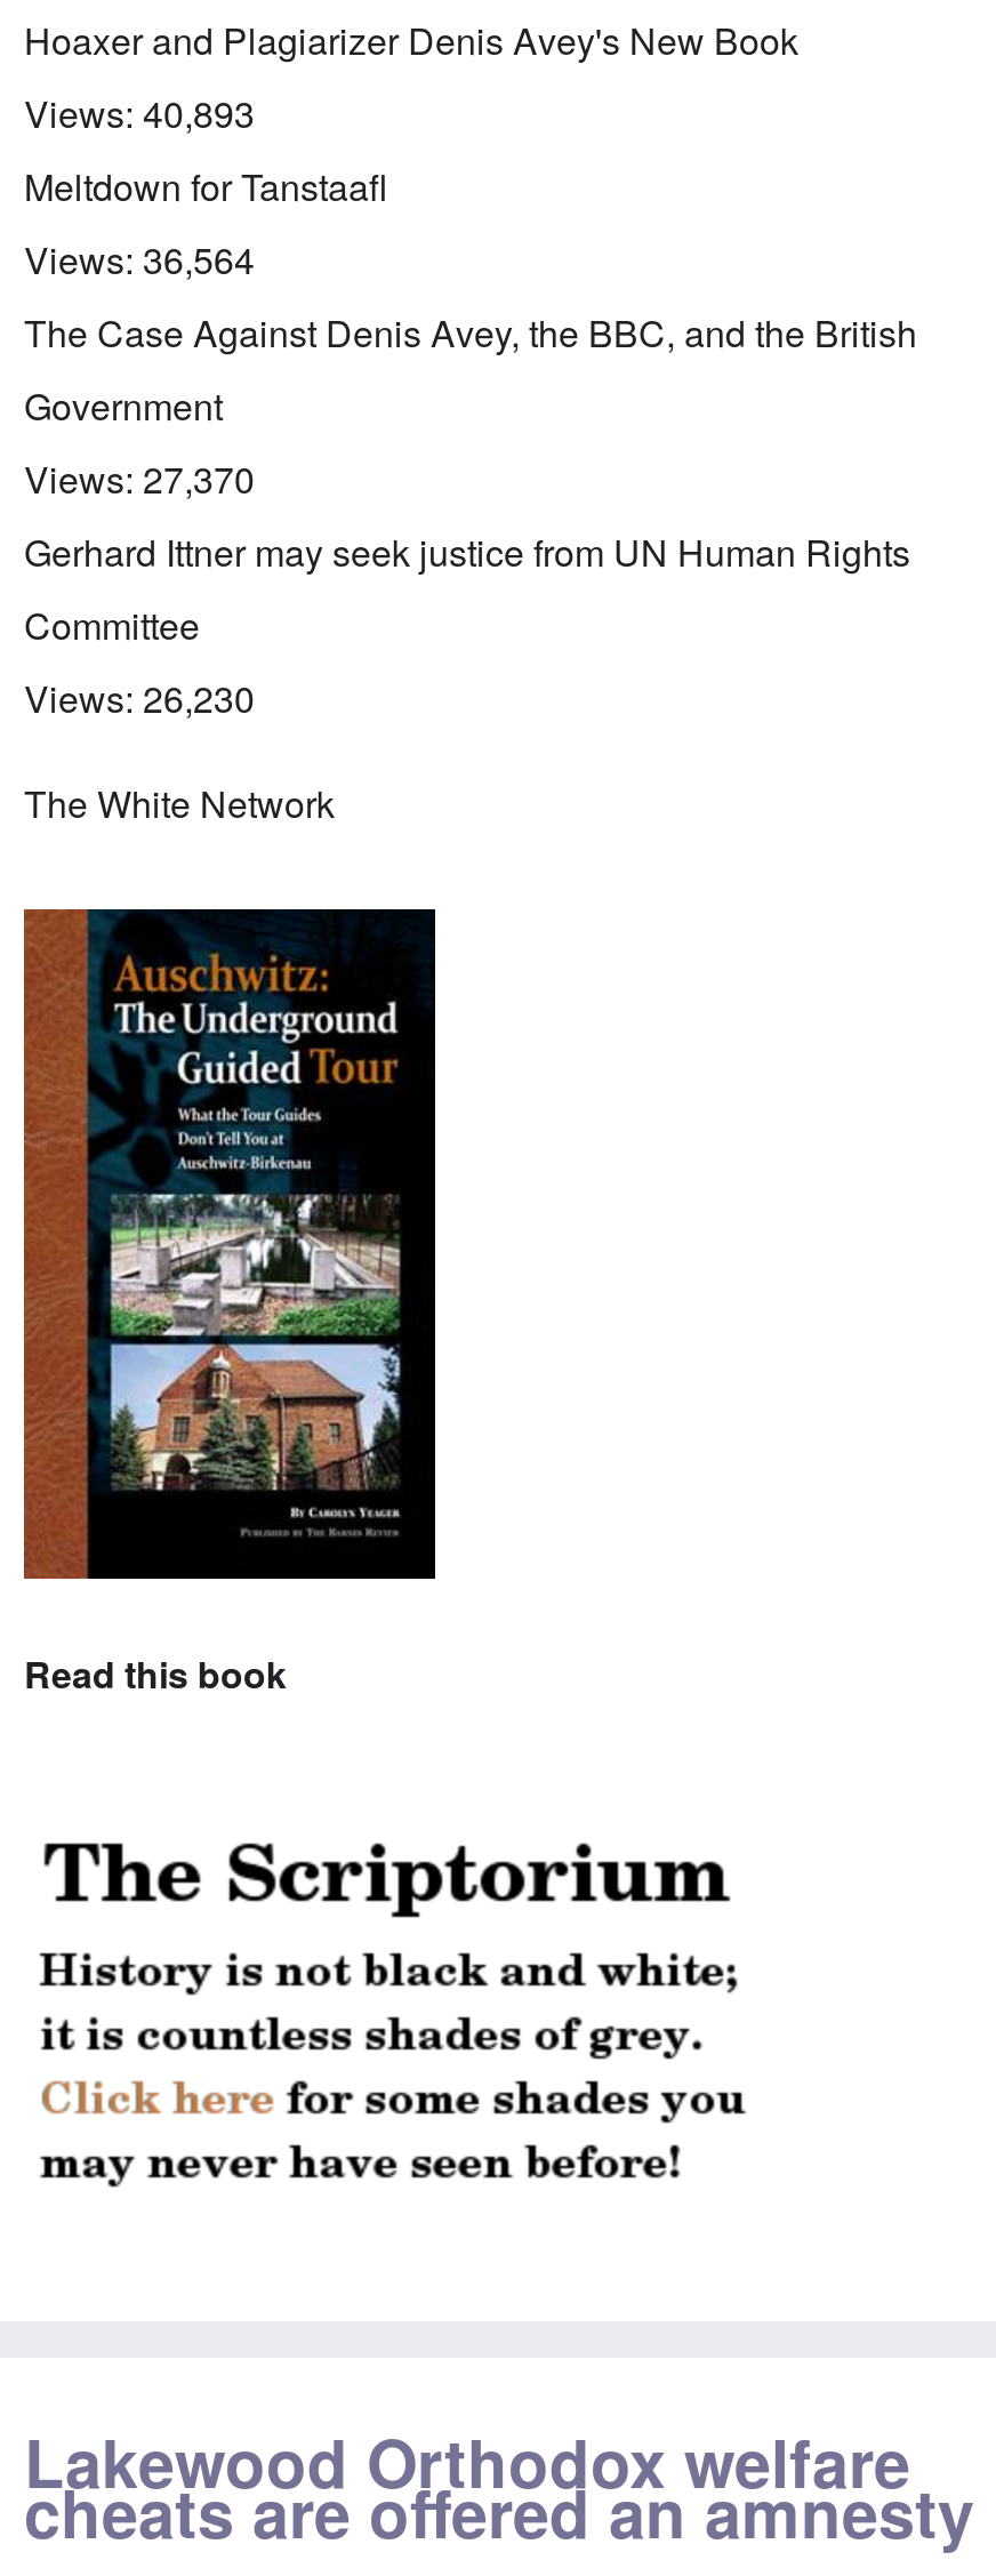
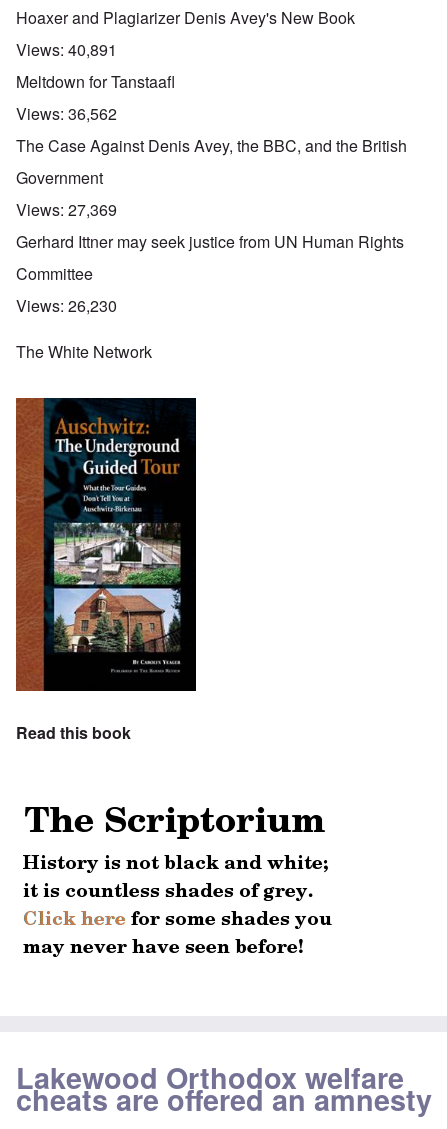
[24,88,255,140] Views: 40,893 -> [16,38,117,61] Views: 40,891
[24,234,255,287] Views: 36,564 -> [16,102,117,125] Views: 36,562
[24,453,255,506] Views: 27,370 -> [16,198,117,221] Views: 27,369

